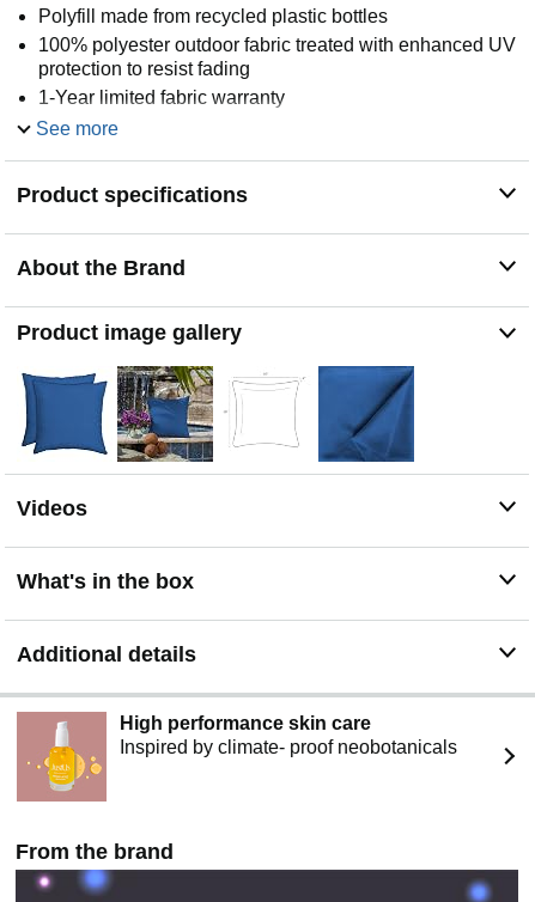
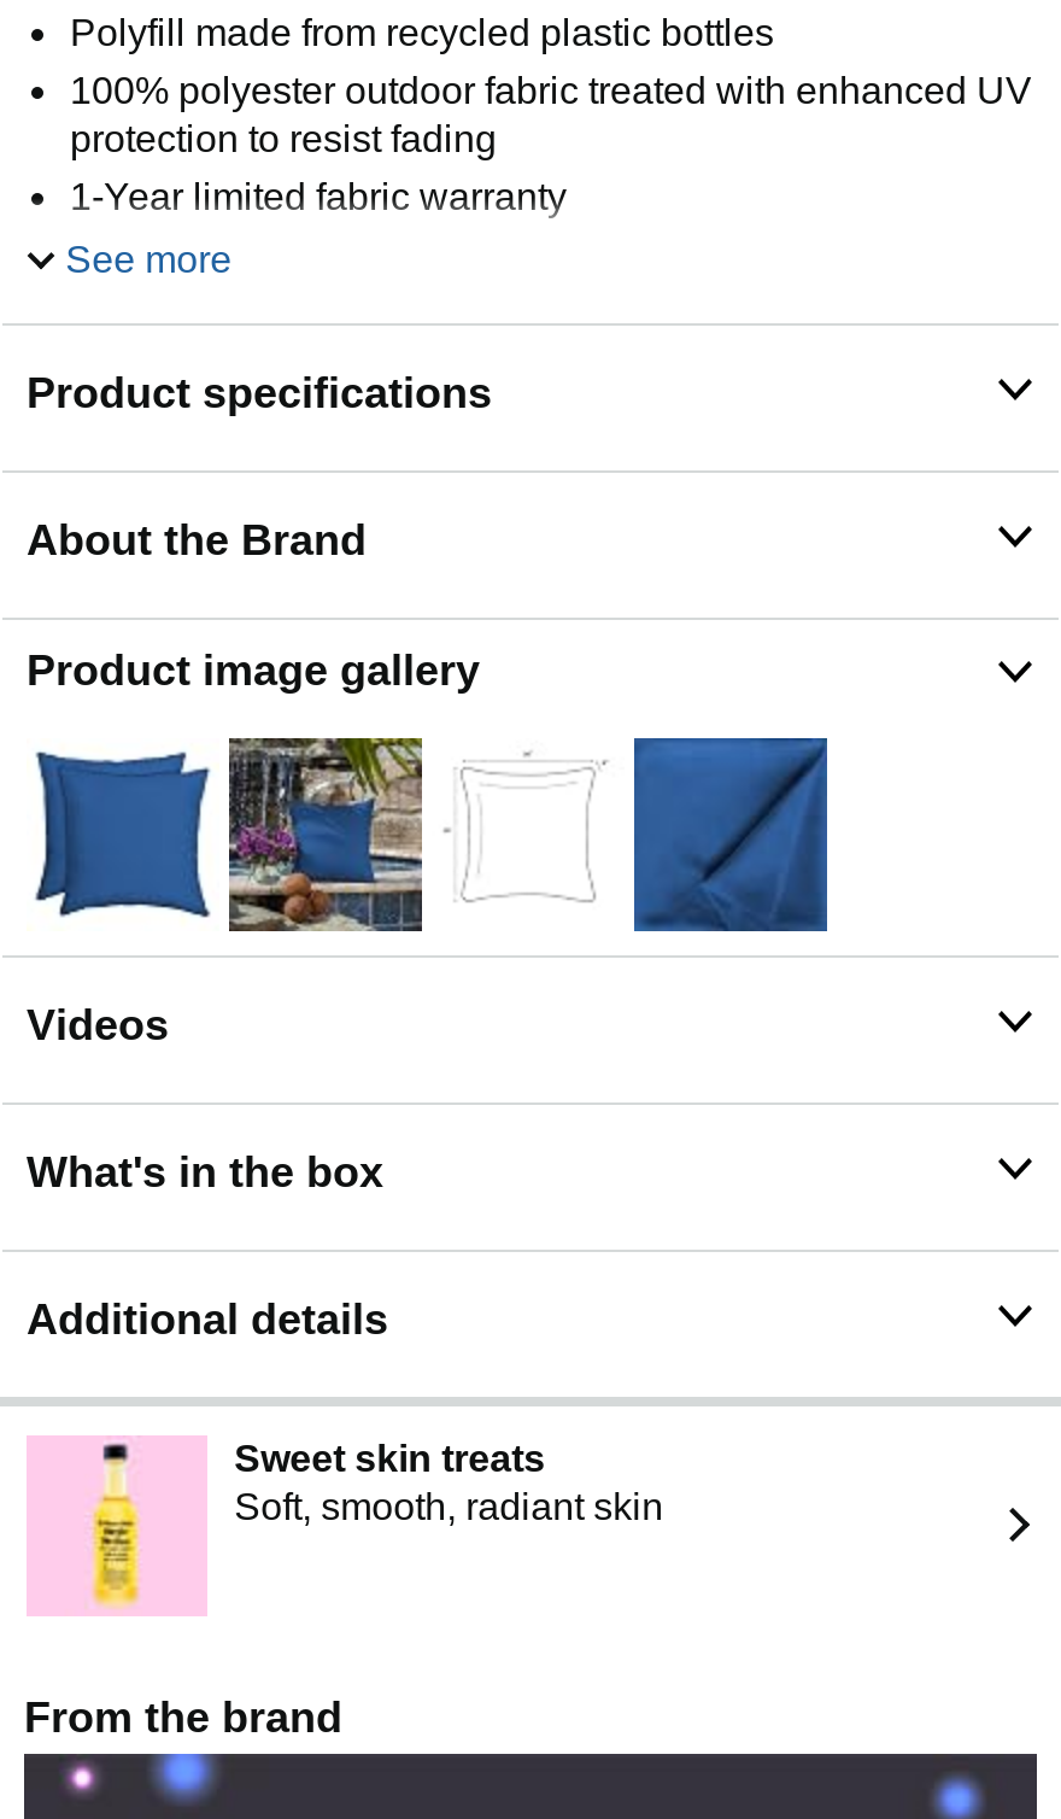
[17,712,457,802] [image] | High performance skin care | Inspired by climate- proof neobotanicals -> [29,1437,664,1614] [image] | Sweet skin treats | Soft, smooth, radiant skin

